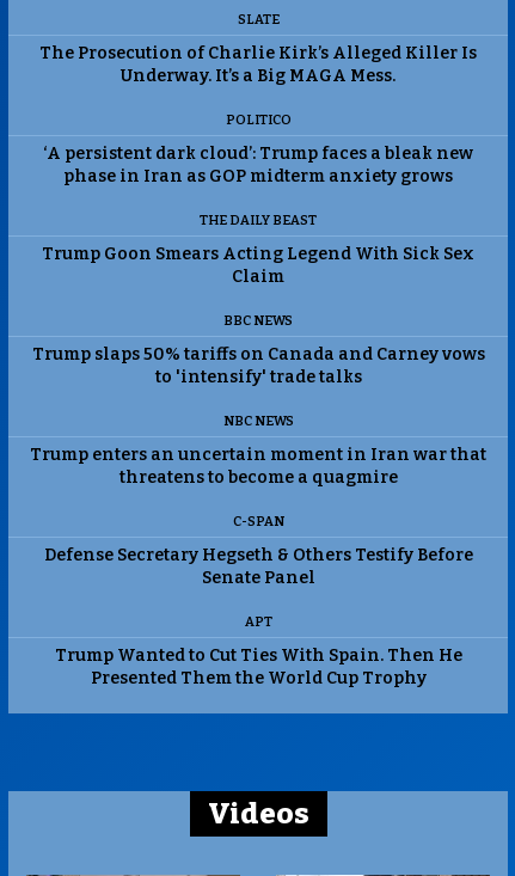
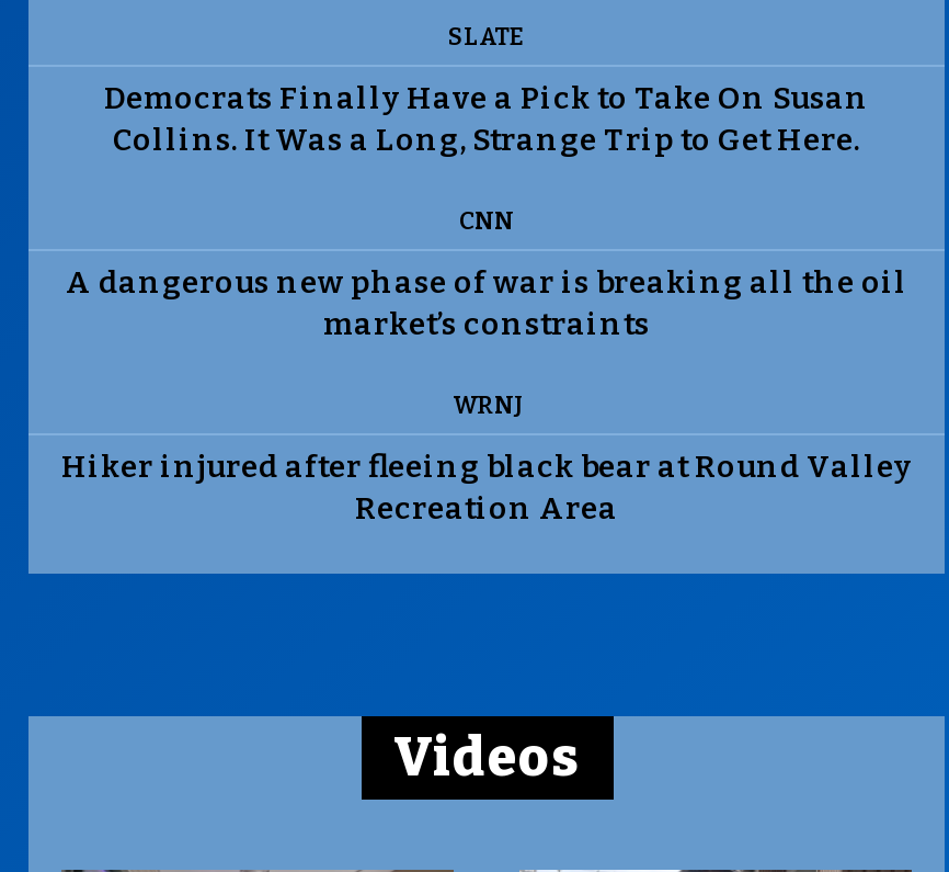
[30,42,486,688] The Prosecution of Charlie Kirk’s Alleged Killer Is | Underway. It’s a Big MAGA Mess. | POLITICO | ‘A persistent dark cloud’: Trump faces a bleak new | phase in Iran as GOP midterm anxiety grows | THE DAILY BEAST | Trump Goon Smears Acting Legend With Sick Sex | Claim | BBC NEWS | Trump slaps 50% tariffs on Canada and Carney vows | to 'intensify' trade talks | NBC NEWS | Trump enters an uncertain moment in Iran war that | threatens to become a quagmire | C-SPAN | Defense Secretary Hegseth & Others Testify Before | Senate Panel | APT | Trump Wanted to Cut Ties With Spain. Then He | Presented Them the World Cup Trophy -> [61,79,912,526] Democrats Finally Have a Pick to Take On Susan | Collins. It Was a Long, Strange Trip to Get Here. | CNN | A dangerous new phase of war is breaking all the oil | market’s constraints | WRNJ | Hiker injured after fleeing black bear at Round Valley | Recreation Area

